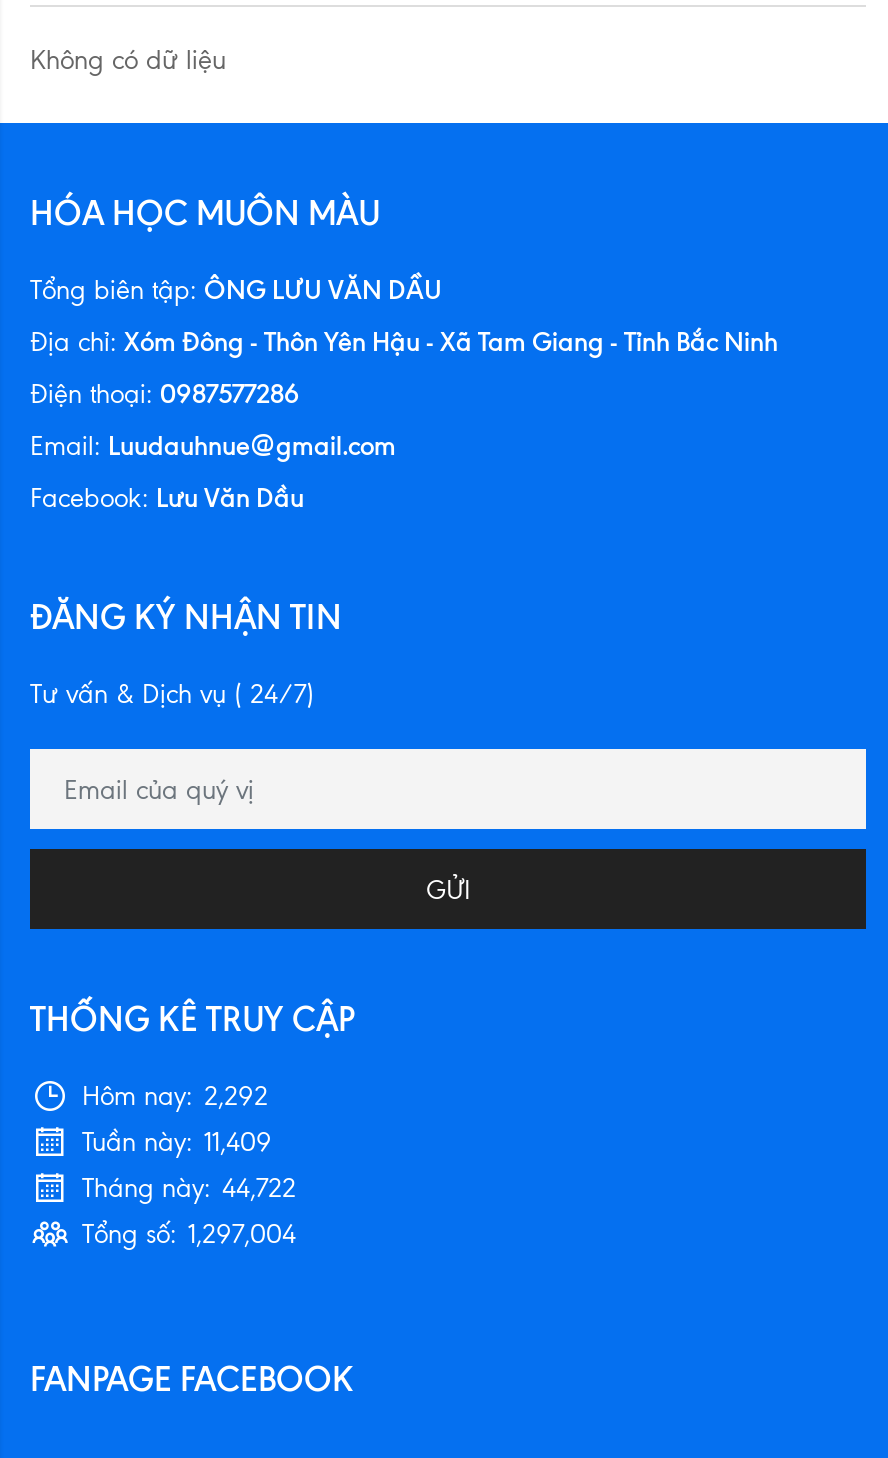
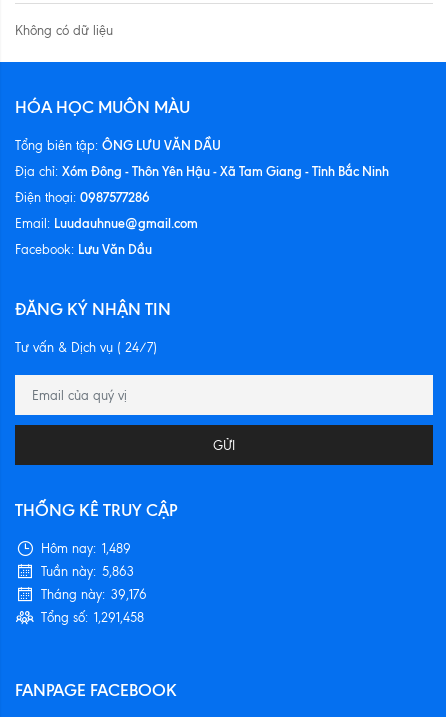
[82,1081,268,1111] Hôm nay: 2,292 -> [41,541,131,556] Hôm nay: 1,489
[82,1127,272,1157] Tuần này: 11,409 -> [41,564,134,579] Tuần này: 5,863
[82,1173,296,1203] Tháng này: 44,722 -> [41,587,147,602] Tháng này: 39,176
[82,1219,296,1249] Tổng số: 1,297,004 -> [41,610,144,625] Tổng số: 1,291,458

